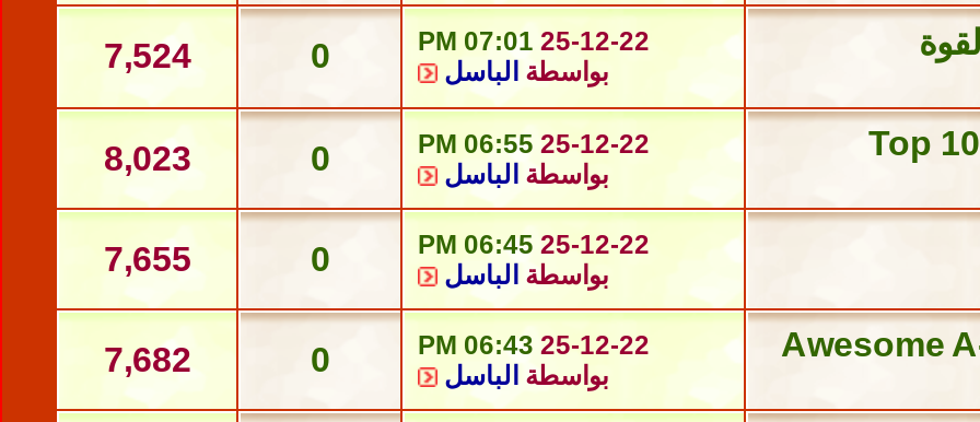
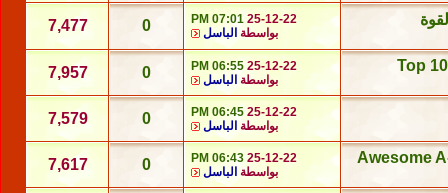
[104,37,191,74] 7,524 -> [47,17,87,34] 7,477
[104,140,191,177] 8,023 -> [47,64,87,81] 7,957
[104,241,191,278] 7,655 -> [47,110,87,127] 7,579
[104,341,191,378] 7,682 -> [47,156,87,173] 7,617

